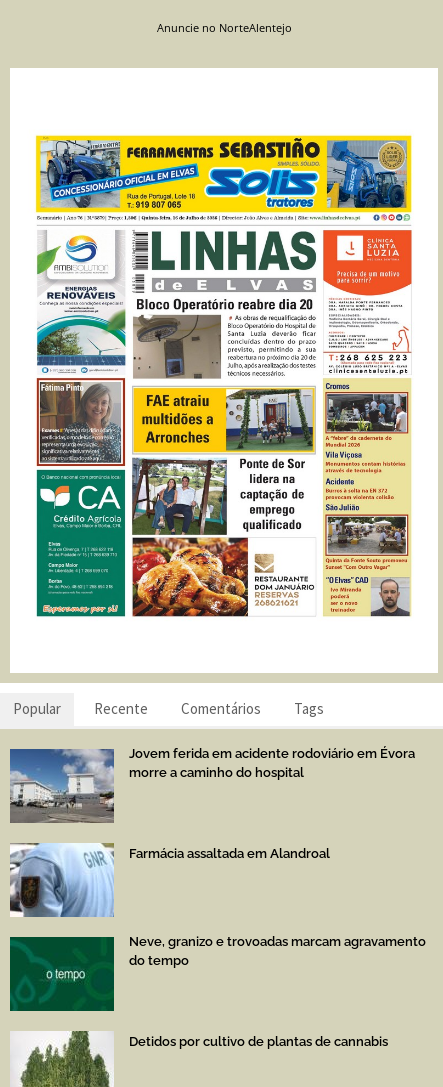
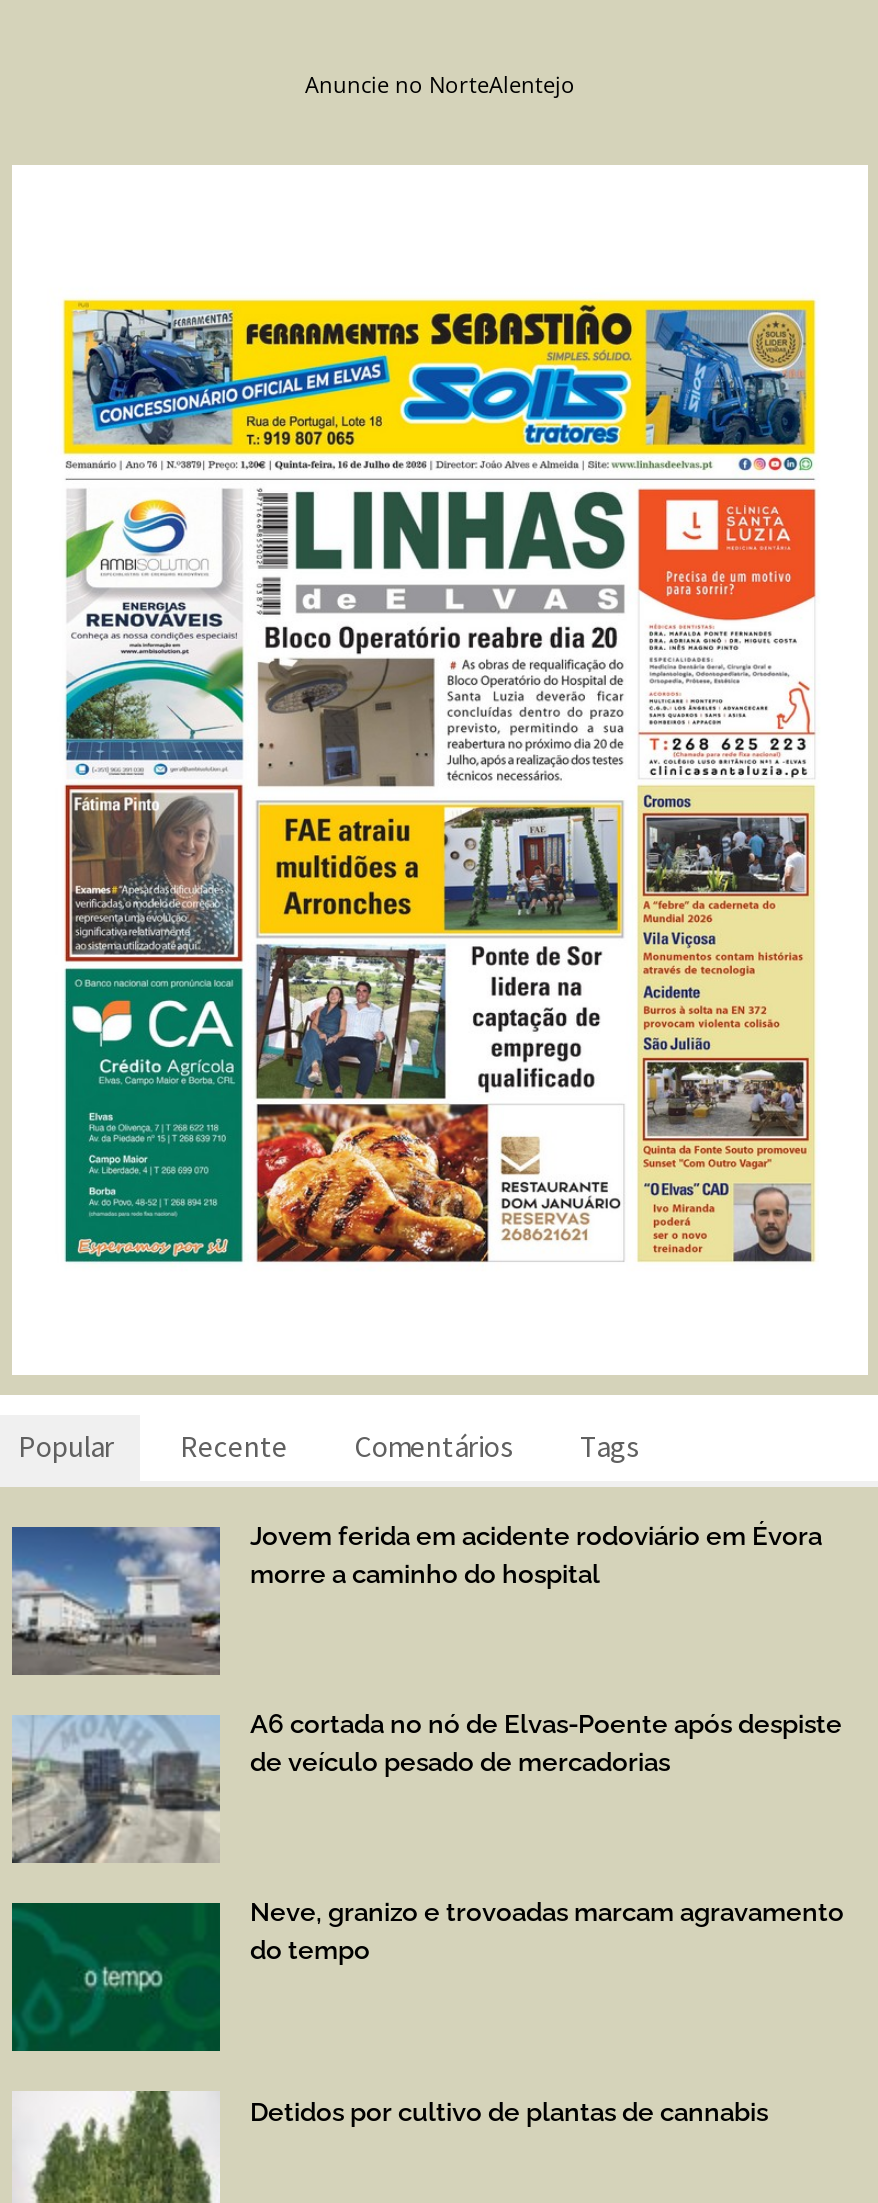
[10,842,330,918] [image] | Farmácia assaltada em Alandroal -> [10,1709,842,1865] [image] | A6 cortada no nó de Elvas-Poente após despiste | de veículo pesado de mercadorias

